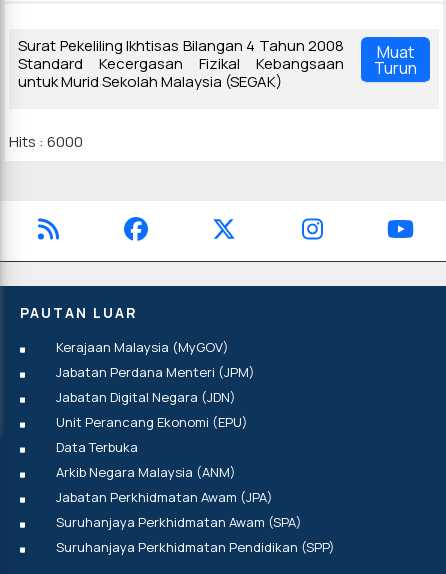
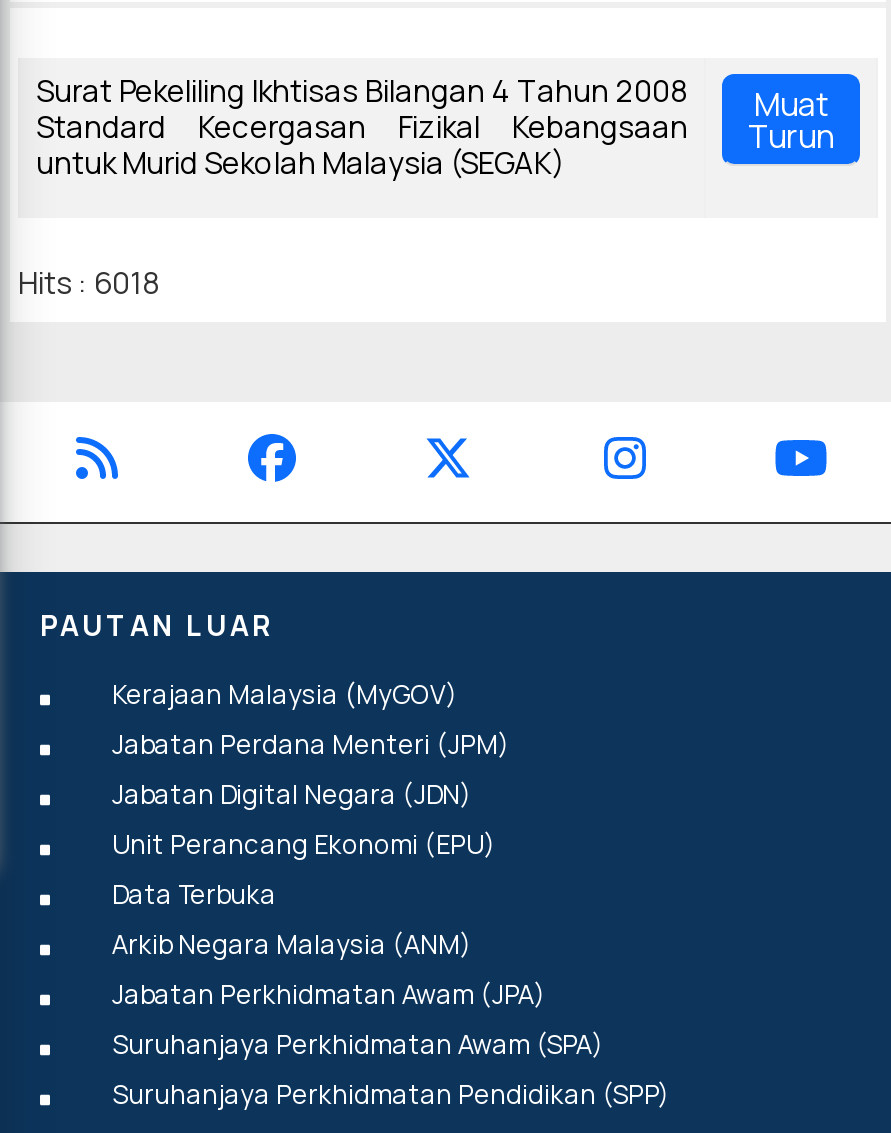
[9,131,83,152] Hits : 6000 -> [18,262,160,304] Hits : 6018

